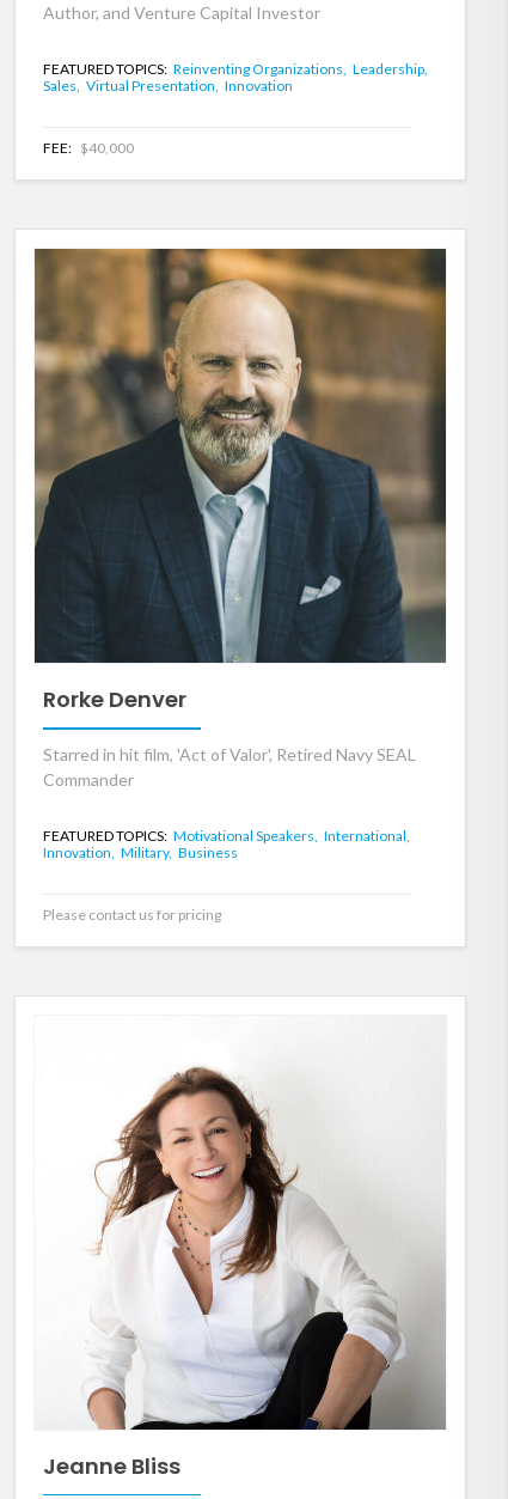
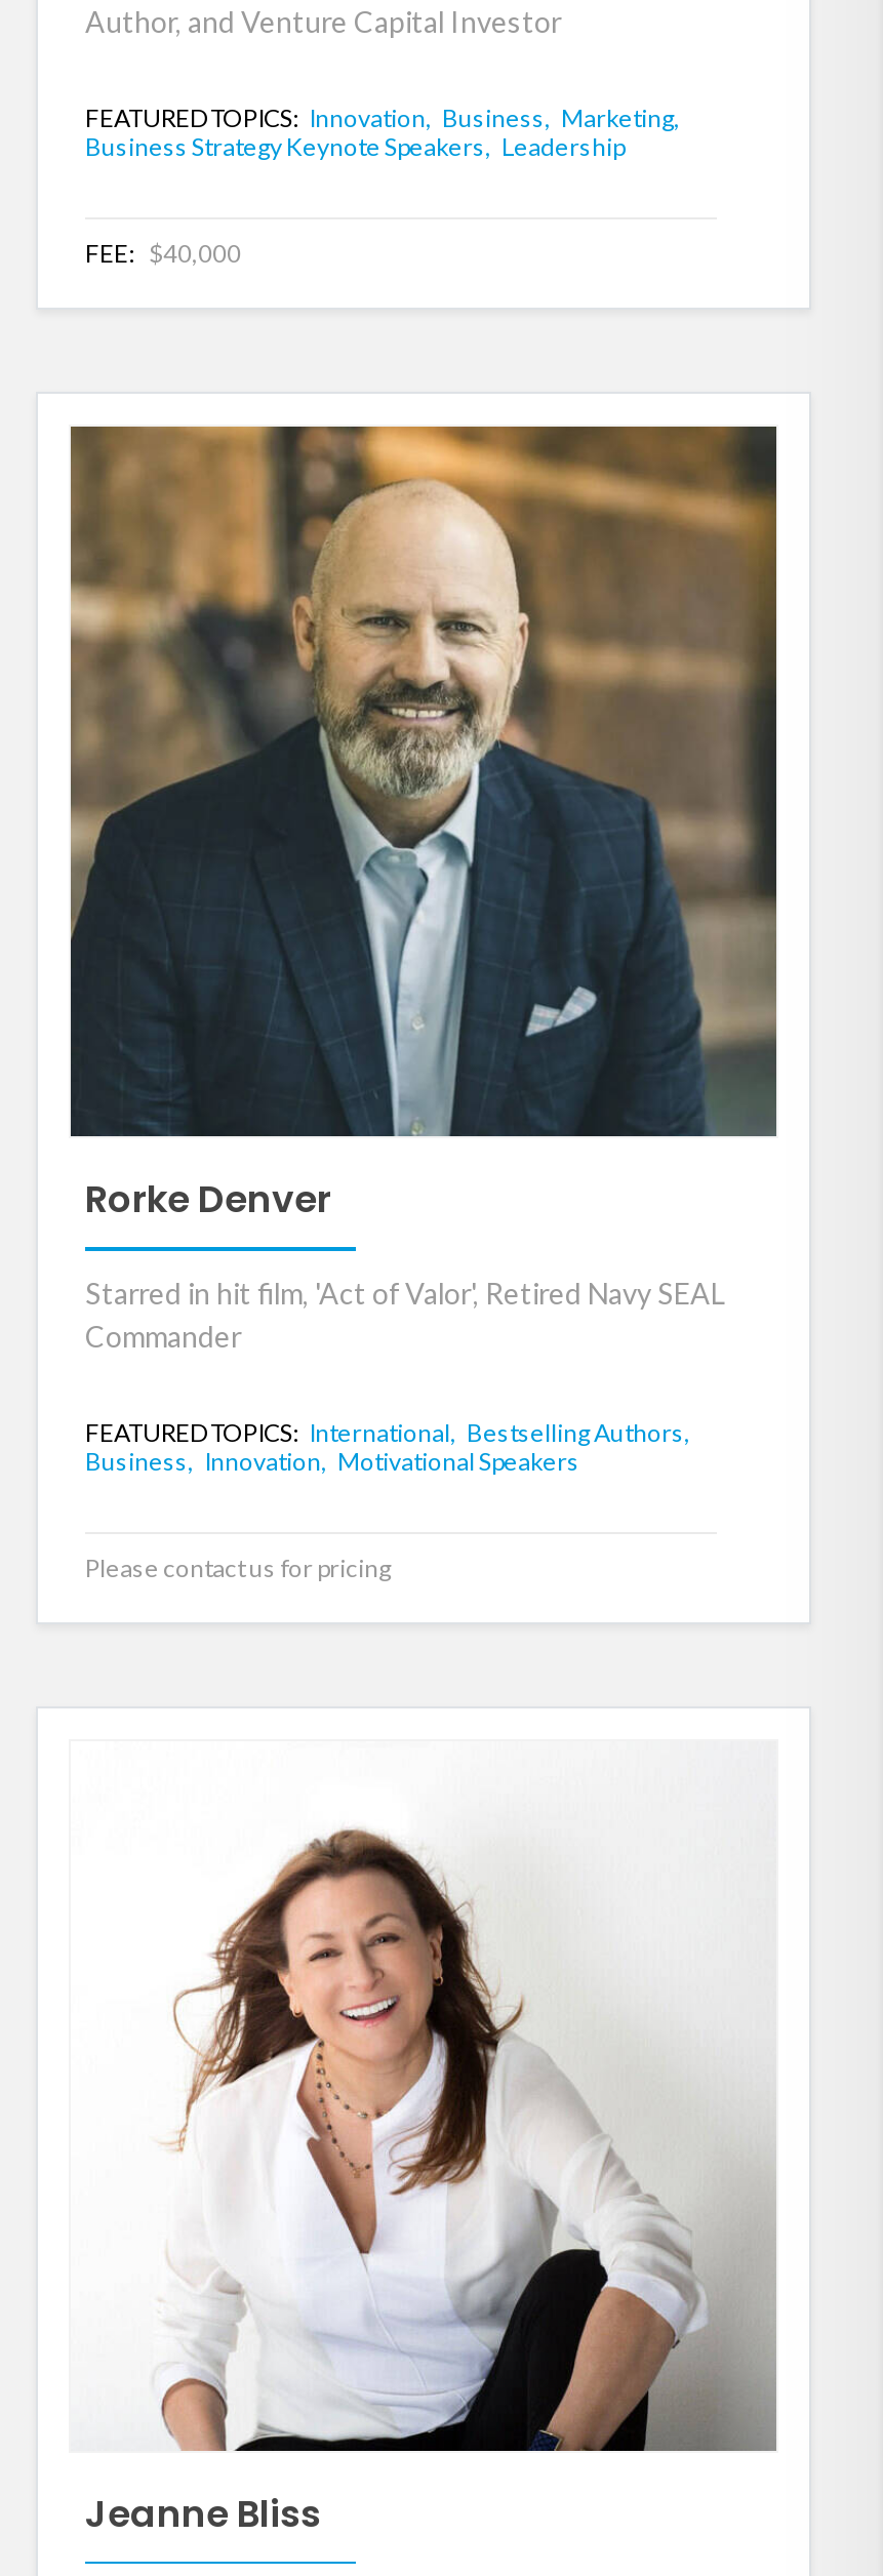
[43,60,428,95] FEATURED TOPICS: Reinventing Organizations, Leadership, | Sales, Virtual Presentation, Innovation -> [85,103,680,162] FEATURED TOPICS: Innovation, Business, Marketing, | Business Strategy Keynote Speakers, Leadership
[43,826,410,861] FEATURED TOPICS: Motivational Speakers, International, | Innovation, Military, Business -> [85,1417,690,1476] FEATURED TOPICS: International, Bestselling Authors, | Business, Innovation, Motivational Speakers

